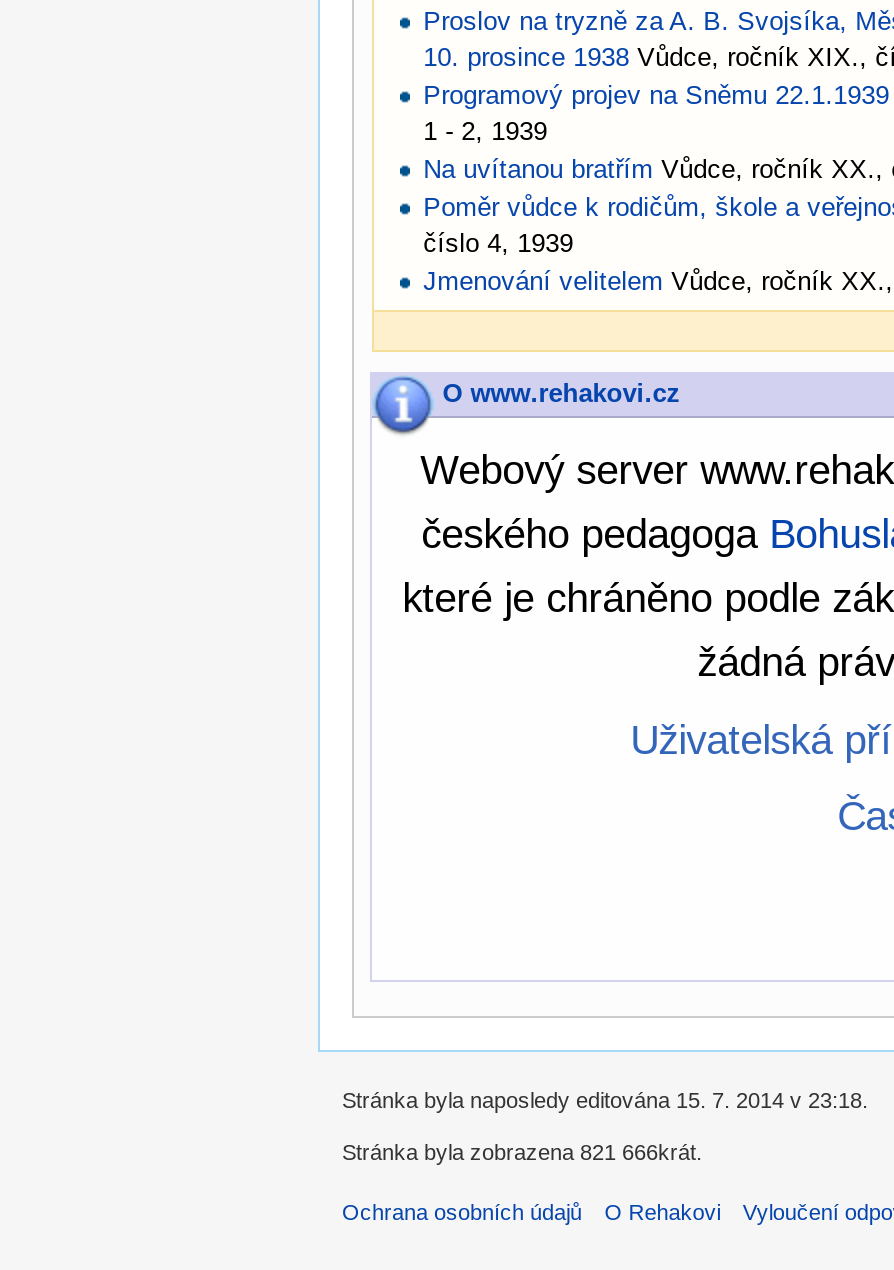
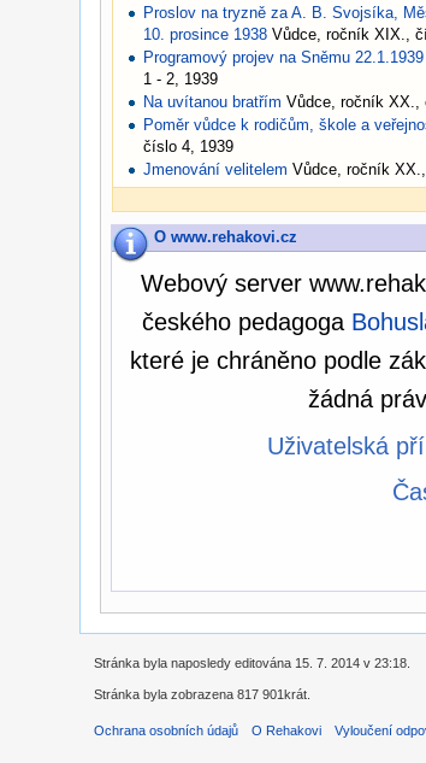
[342,1140,702,1164] Stránka byla zobrazena 821 666krát. -> [94,687,310,701] Stránka byla zobrazena 817 901krát.

